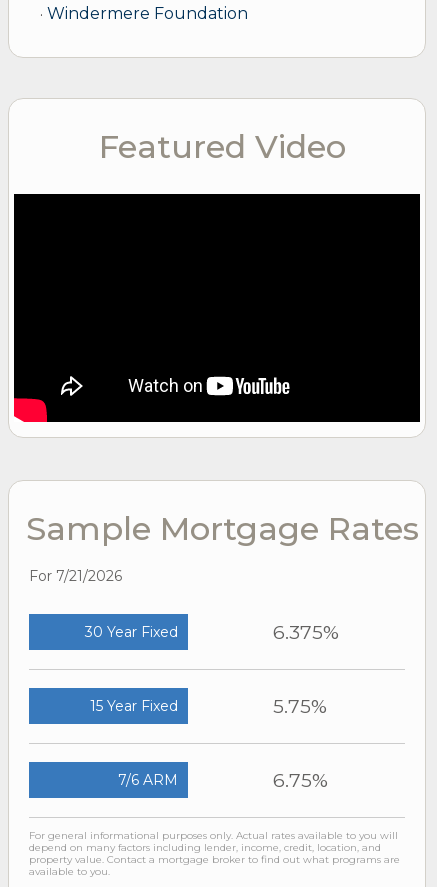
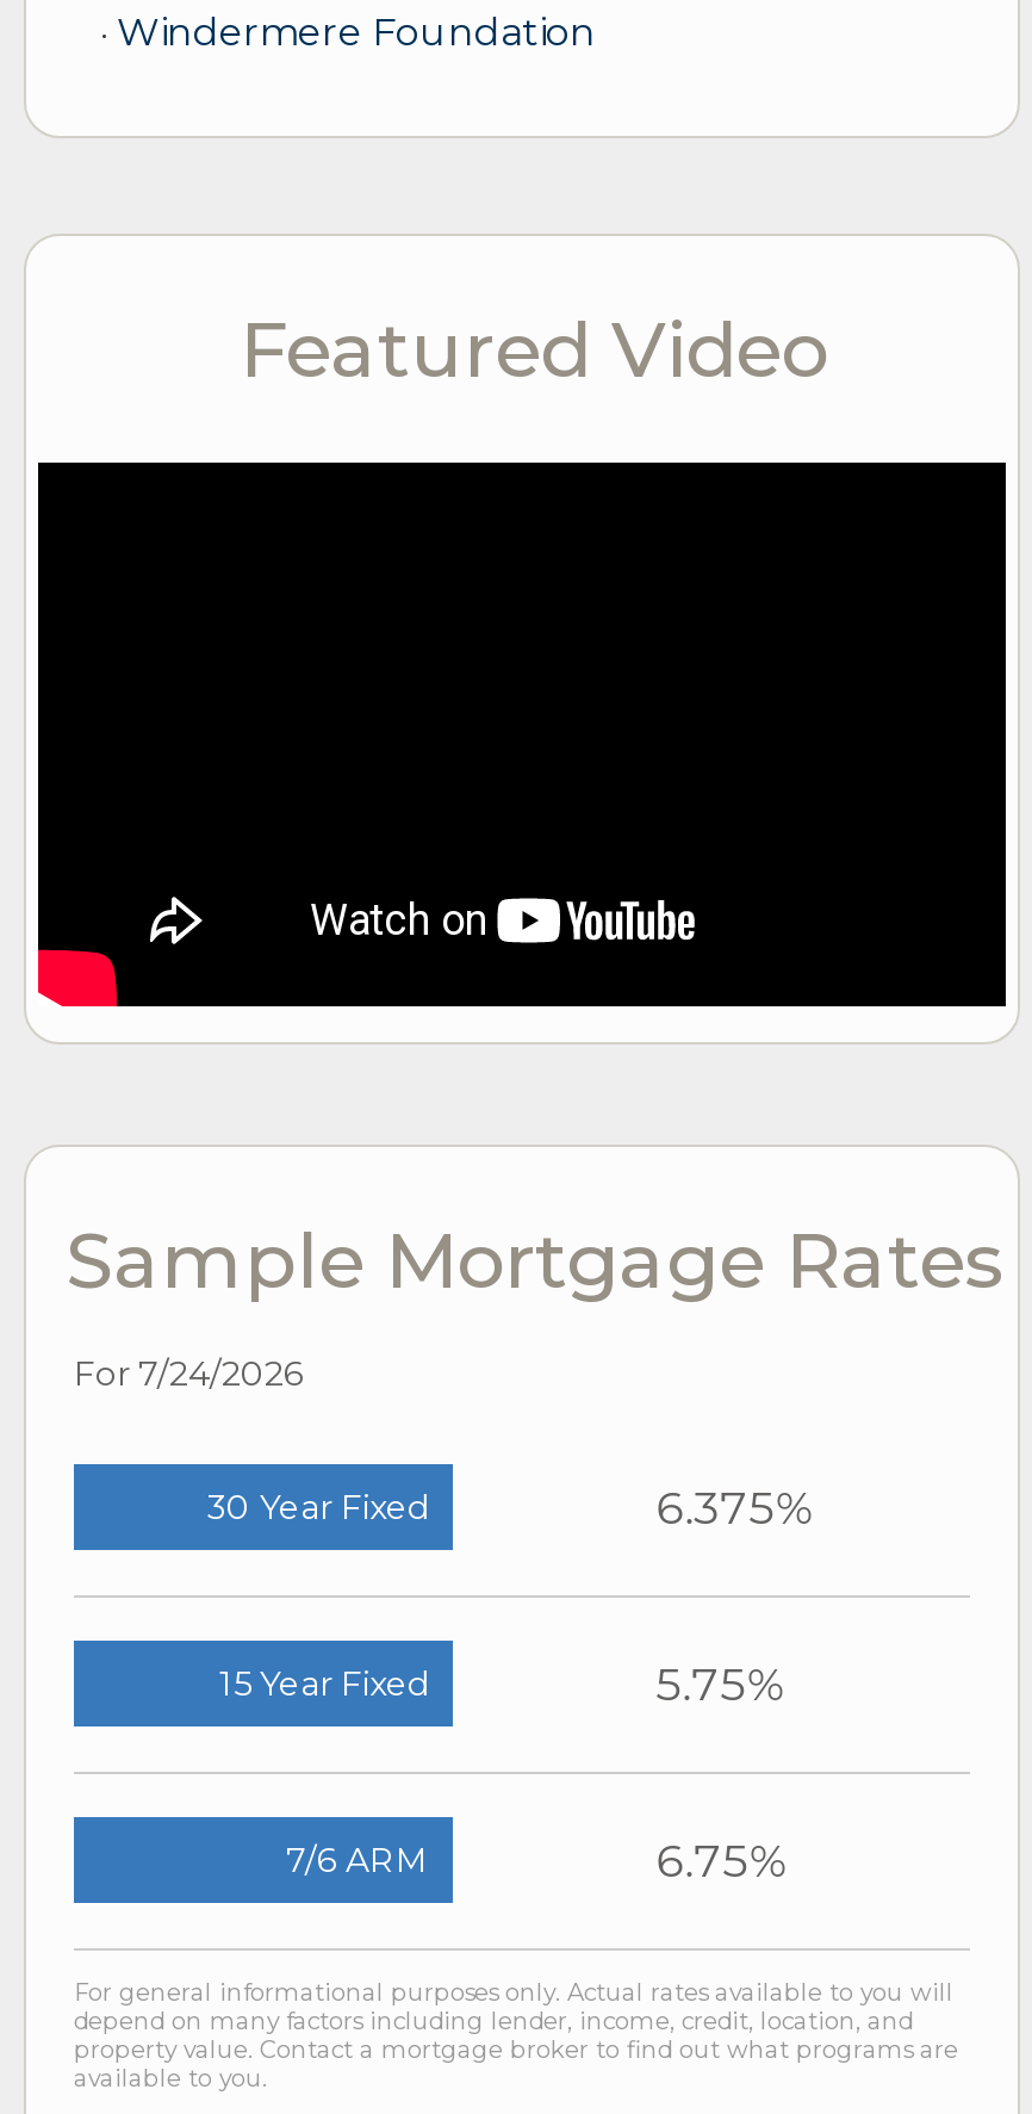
[29,567,122,585] For 7/21/2026 -> [74,1353,303,1396] For 7/24/2026

